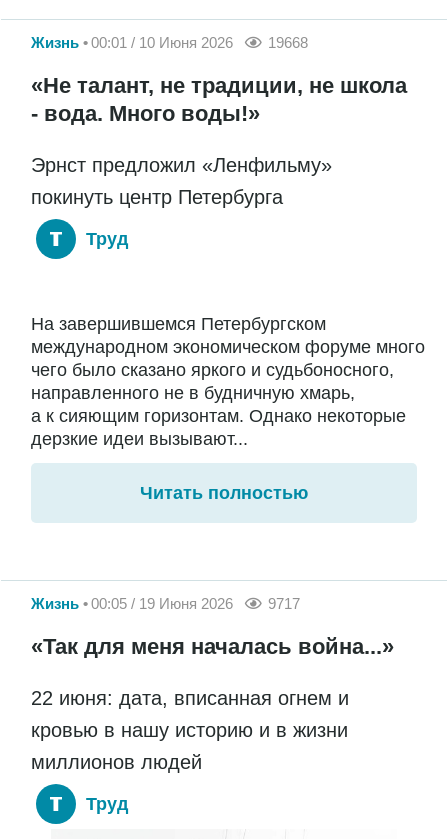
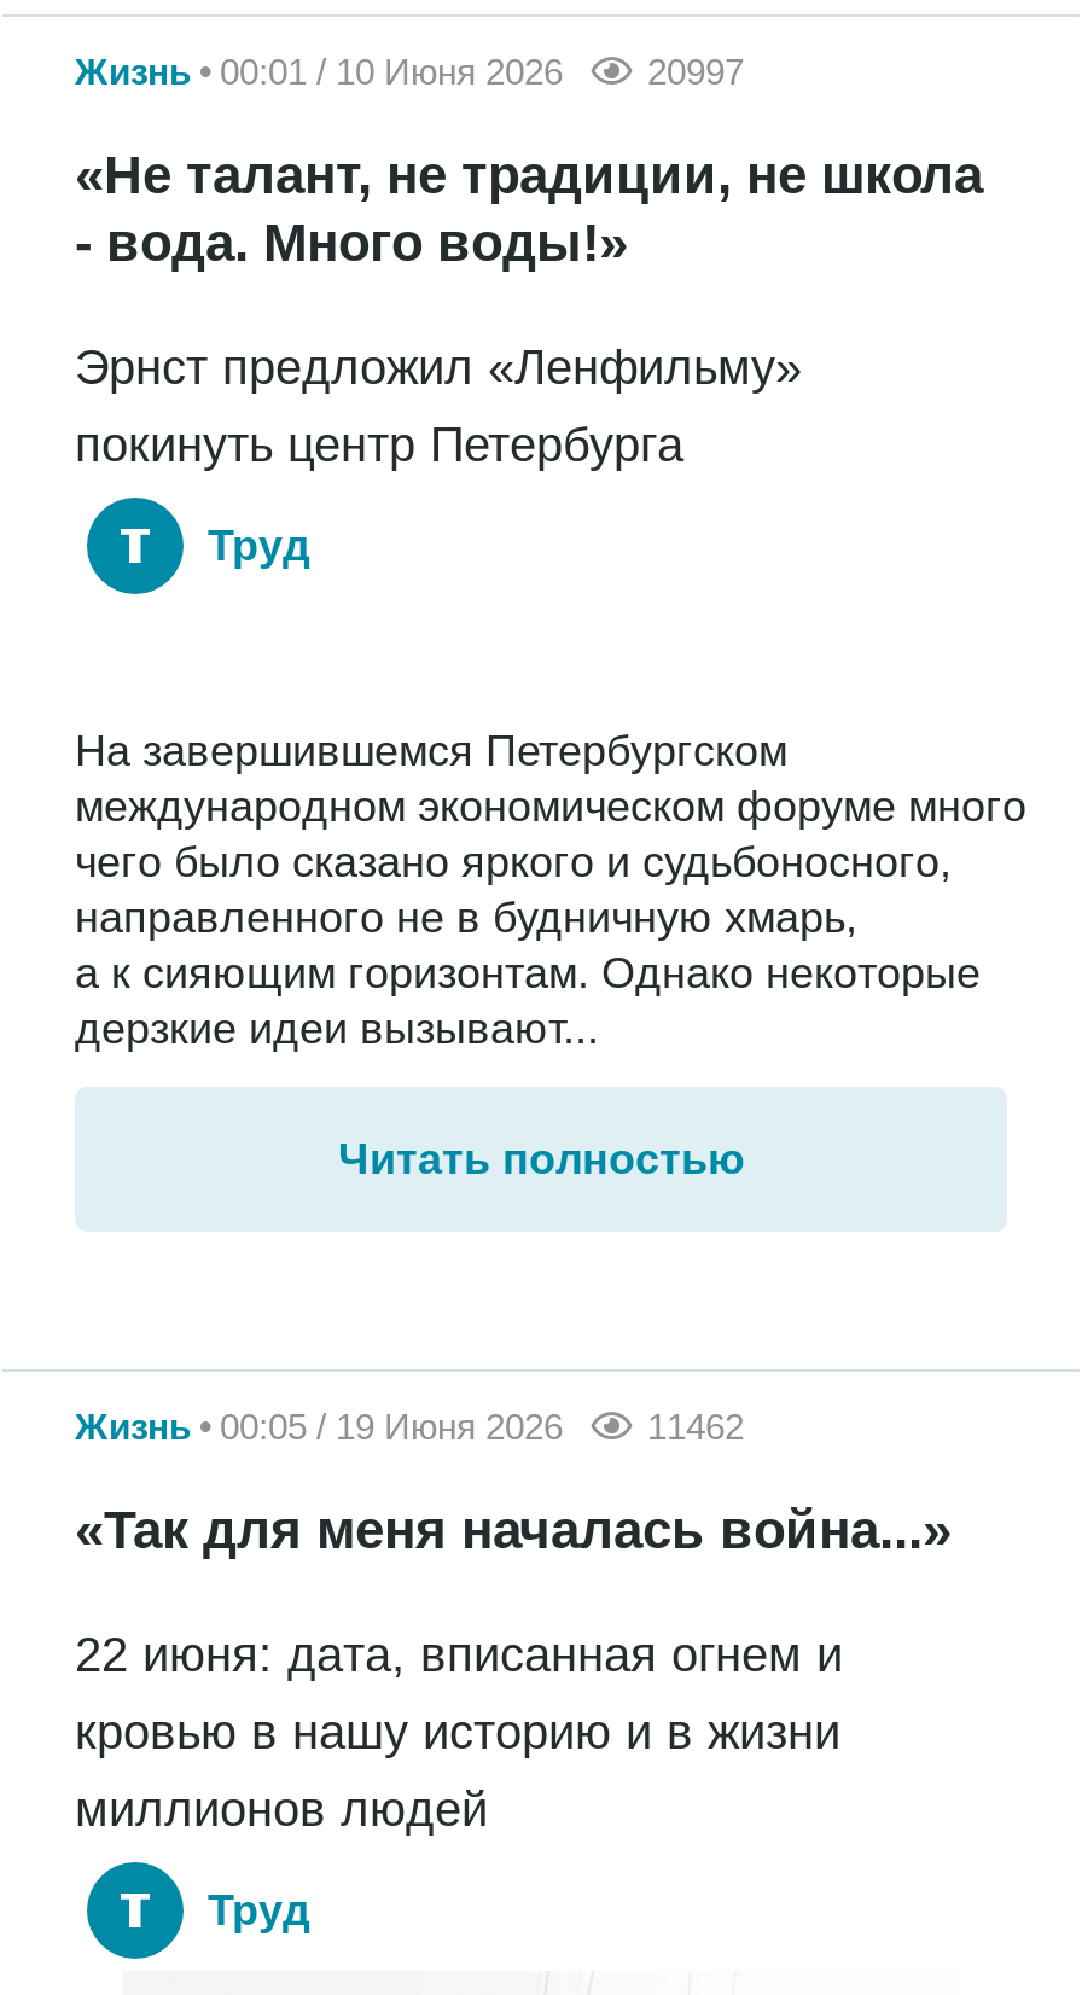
[268,34,308,51] 19668 -> [647,51,744,92] 20997
[268,595,300,612] 9717 -> [647,1407,744,1448] 11462

